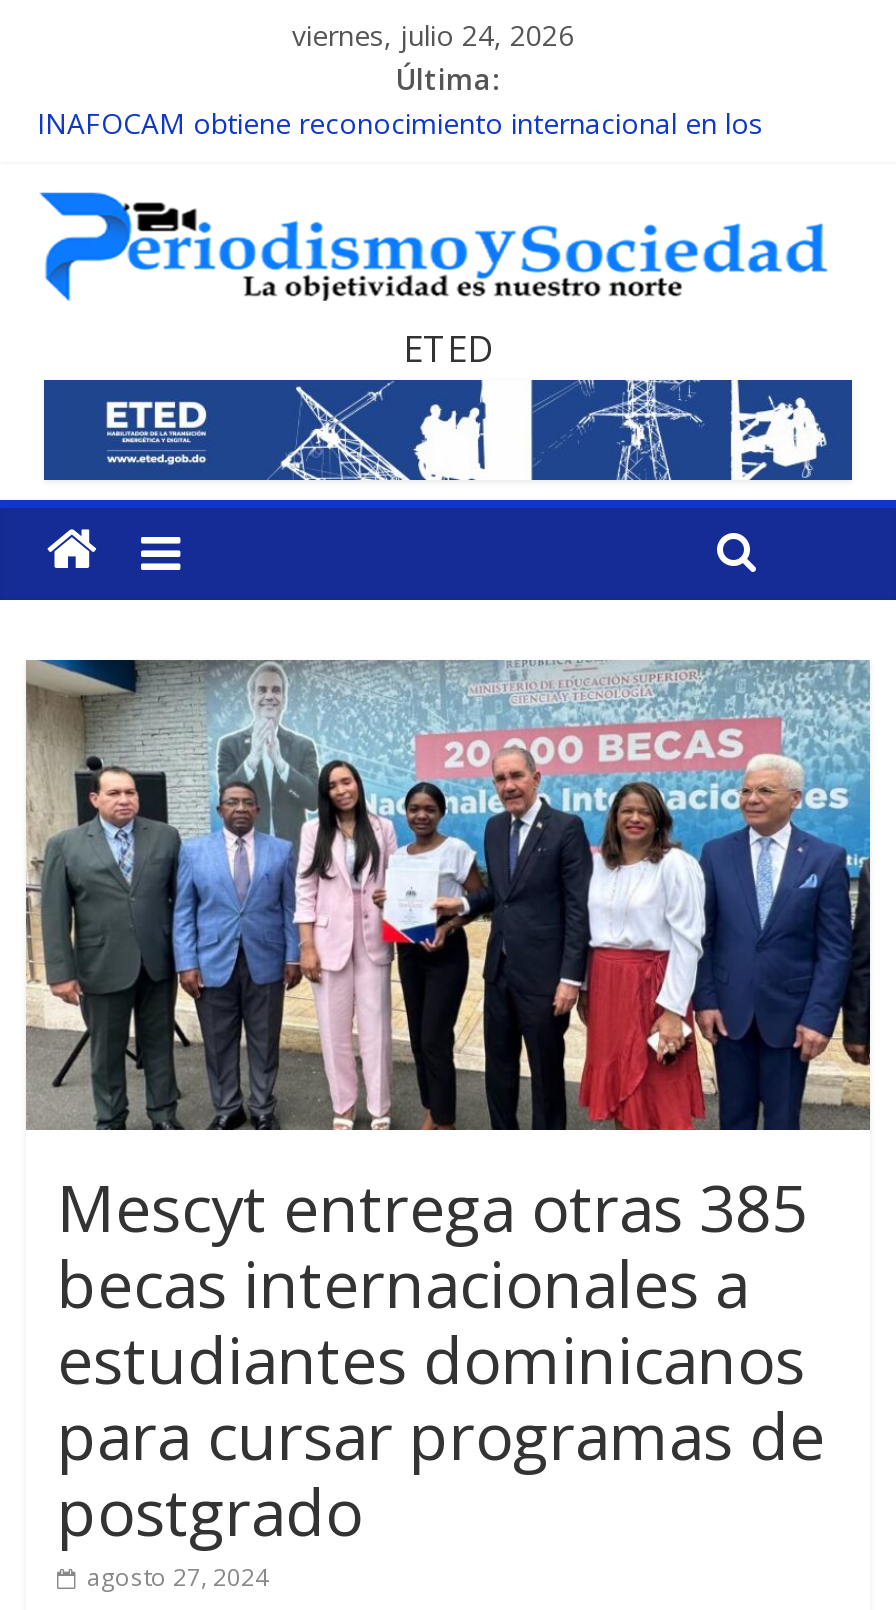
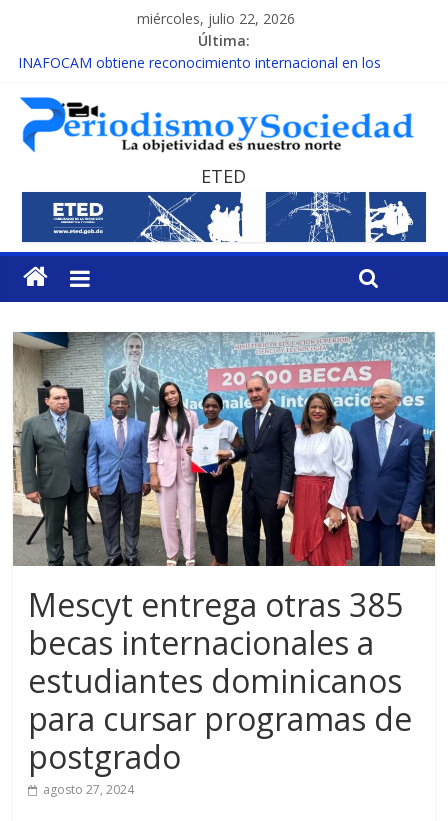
[292,16,574,54] viernes, julio 24, 2026 -> [137,9,295,28] miércoles, julio 22, 2026

